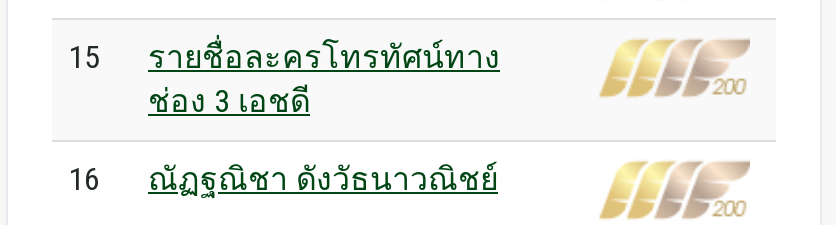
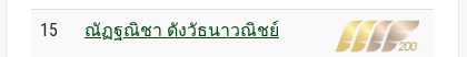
[68,38,500,198] รายชื่อละครโทรทัศน์ทาง | ช่อง 3 เอชดี | 16 -> none

